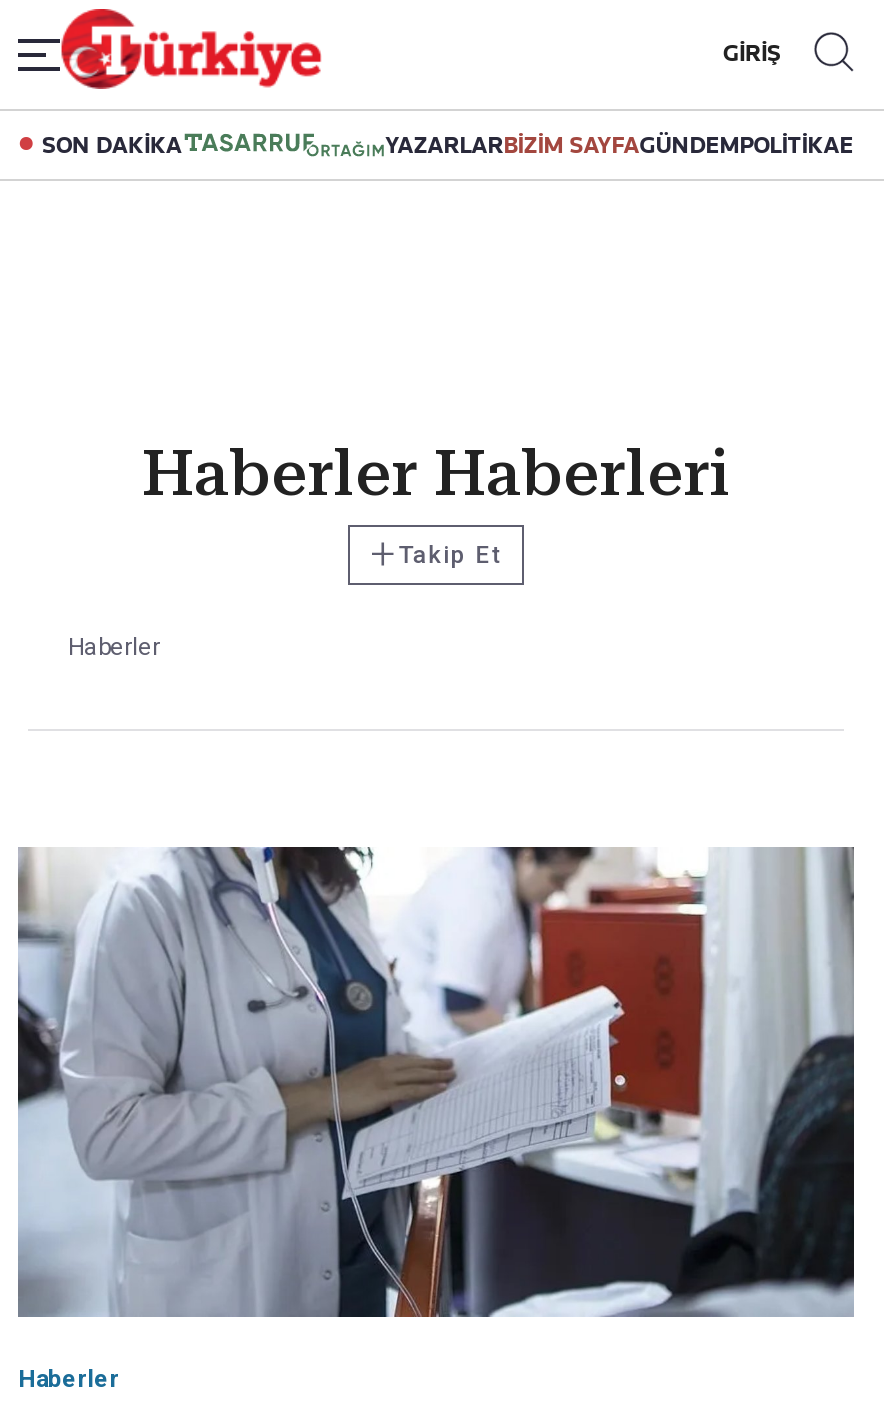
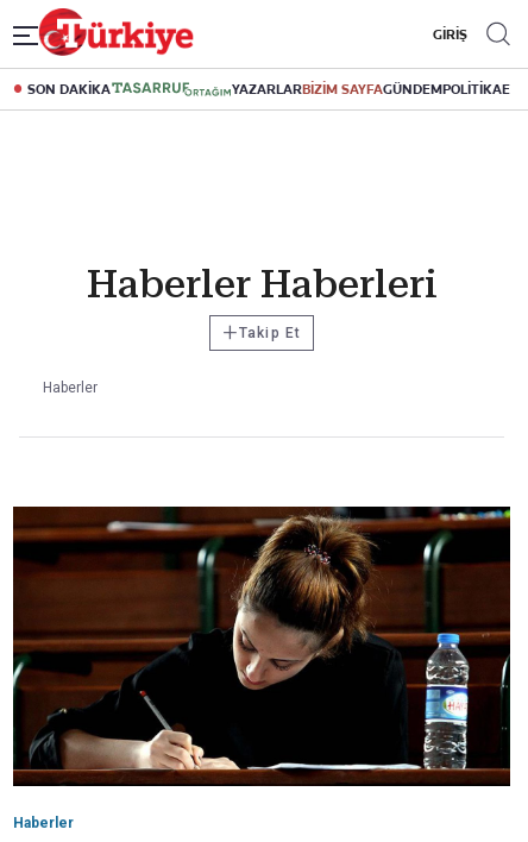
[16,845,856,1319] [image] -> [12,505,511,787] [image]

